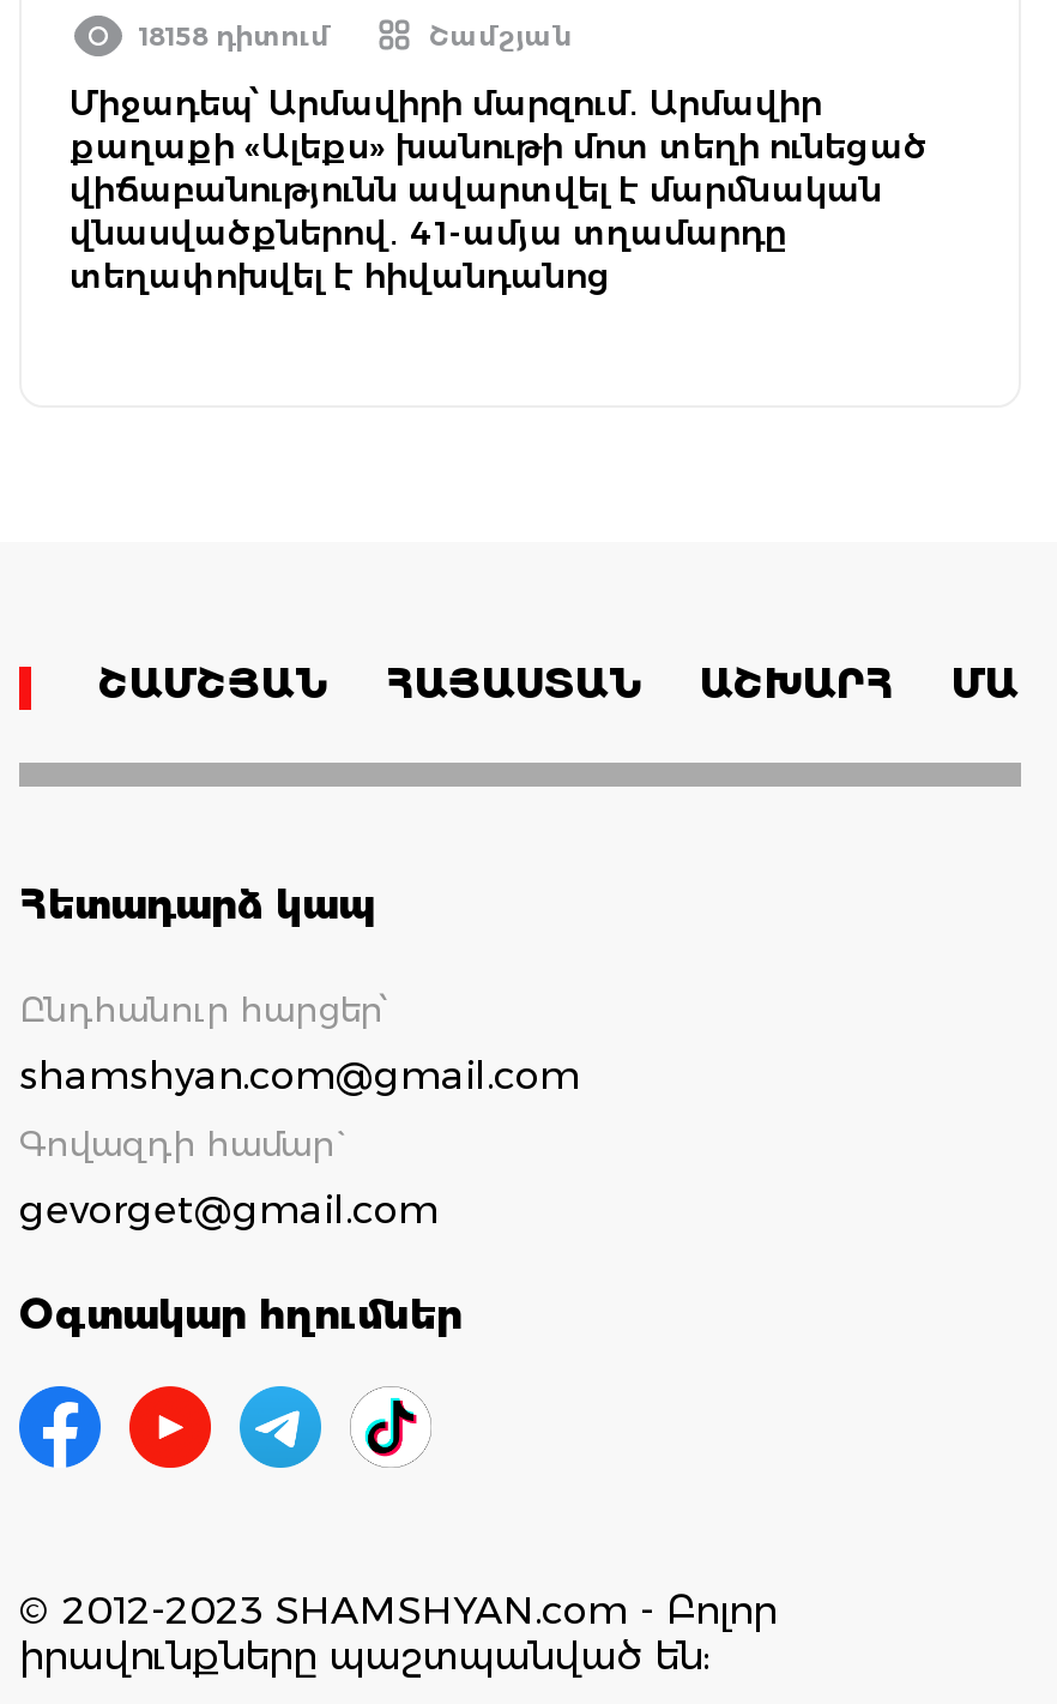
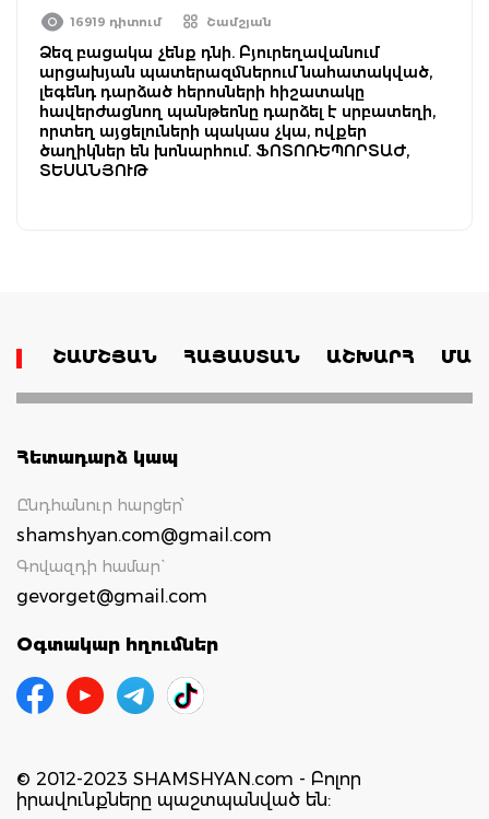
[139,18,331,52] 18158 դիտում -> [71,14,162,29] 16919 դիտում
[70,81,928,297] Միջադեպ՝ Արմավիրի մարզում․ Արմավիր | քաղաքի «Ալեքս» խանութի մոտ տեղի ունեցած | վիճաբանությունն ավարտվել է մարմնական | վնասվածքներով․ 41-ամյա տղամարդը | տեղափոխվել է հիվանդանոց -> [39,42,436,180] Ձեզ բացակա չենք դնի. Բյուրեղավանում | արցախյան պատերազմներում նահատակված, | լեգենդ դարձած հերոսների հիշատակը | հավերժացնող պանթեոնը դարձել է սրբատեղի, | որտեղ այցելուների պակաս չկա, ովքեր | ծաղիկներ են խոնարհում. ՖՈՏՈՌԵՊՈՐՏԱԺ, | ՏԵՍԱՆՅՈՒԹ

